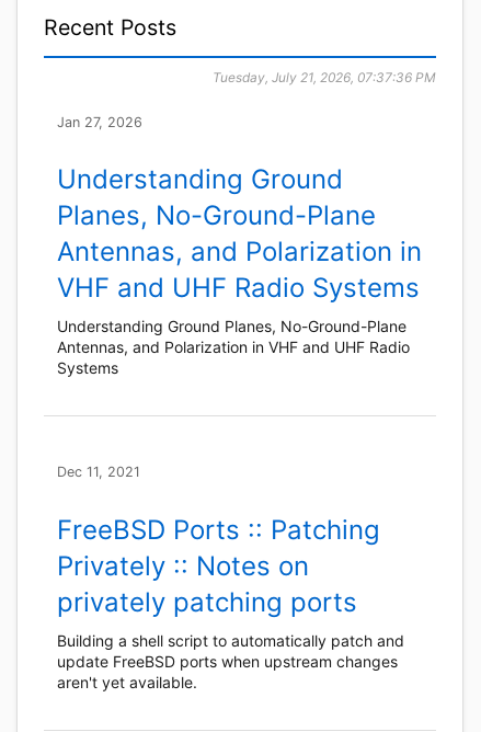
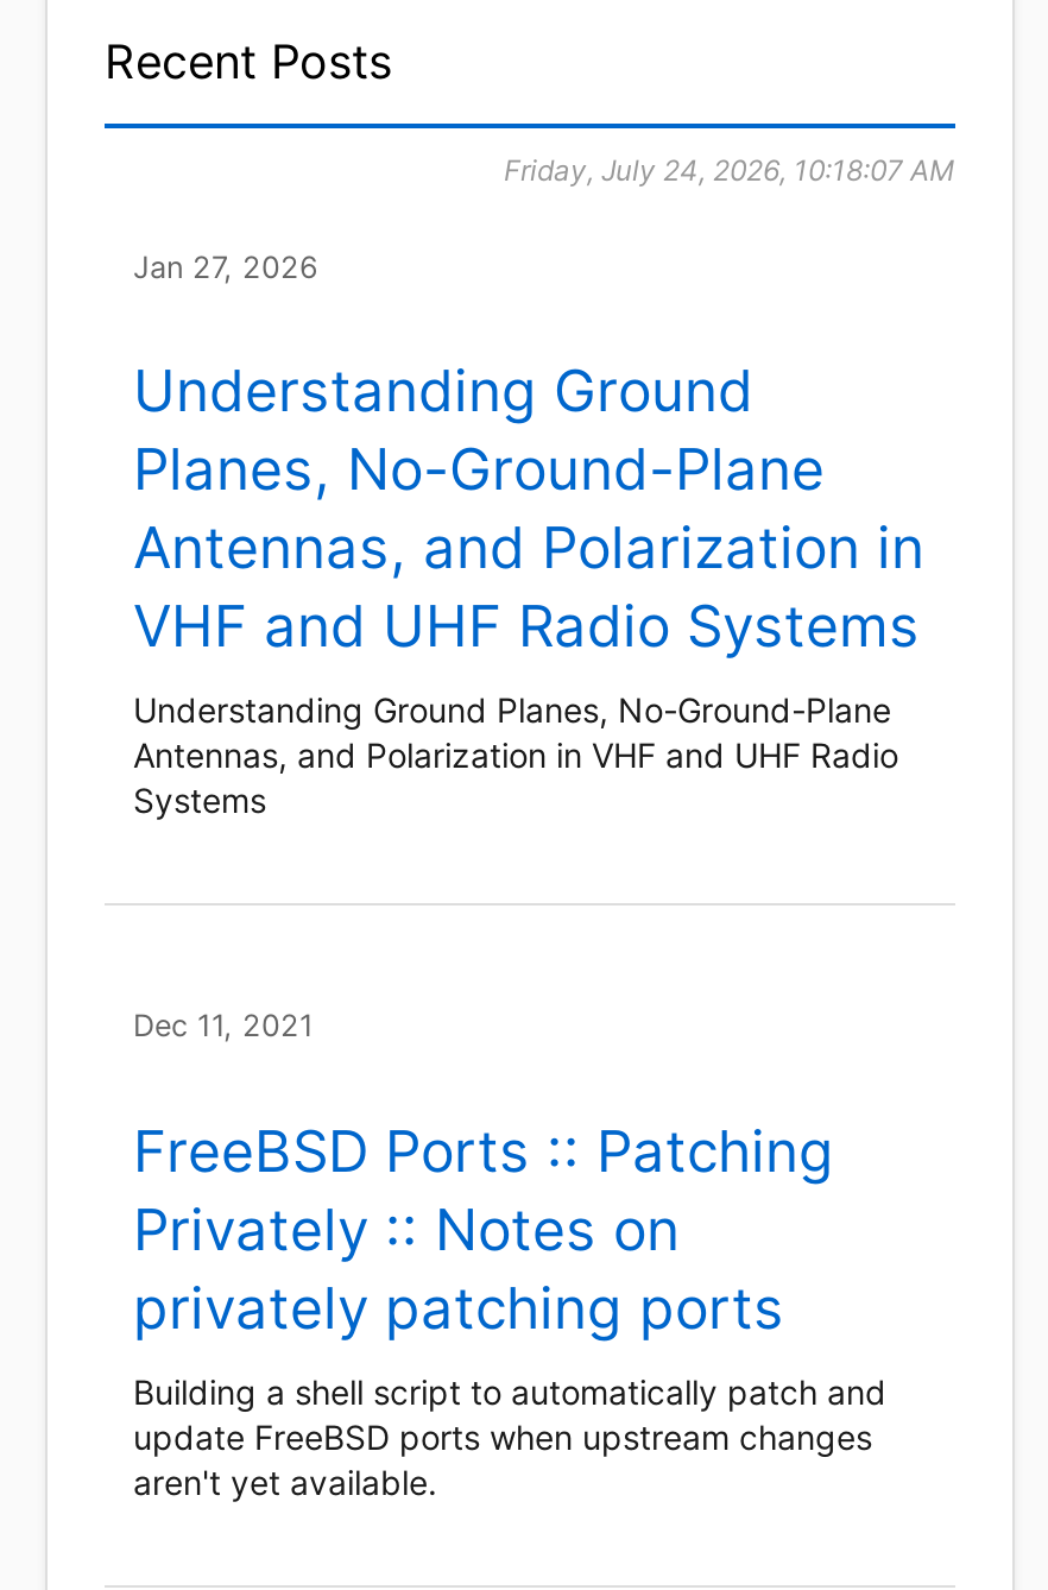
[213,69,436,86] Tuesday, July 21, 2026, 07:37:36 PM -> [504,152,955,188] Friday, July 24, 2026, 10:18:07 AM

